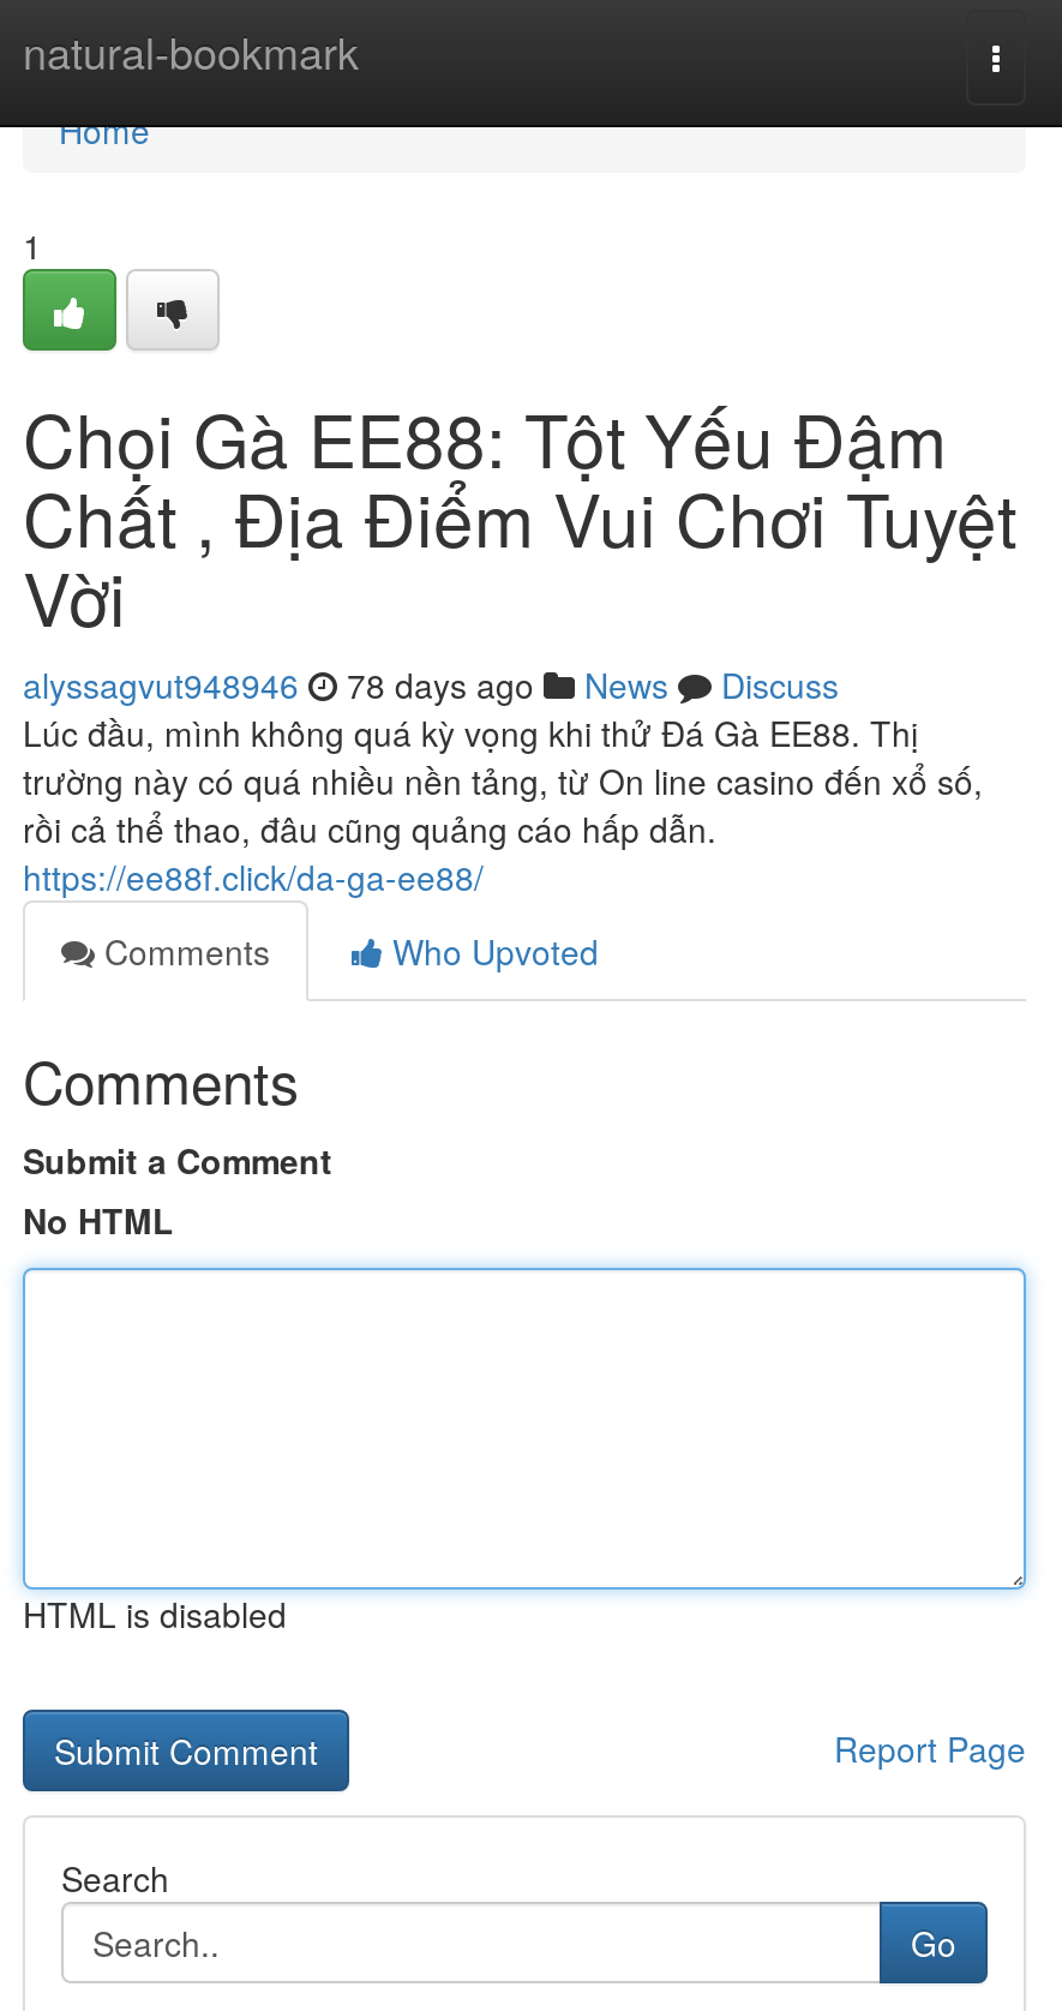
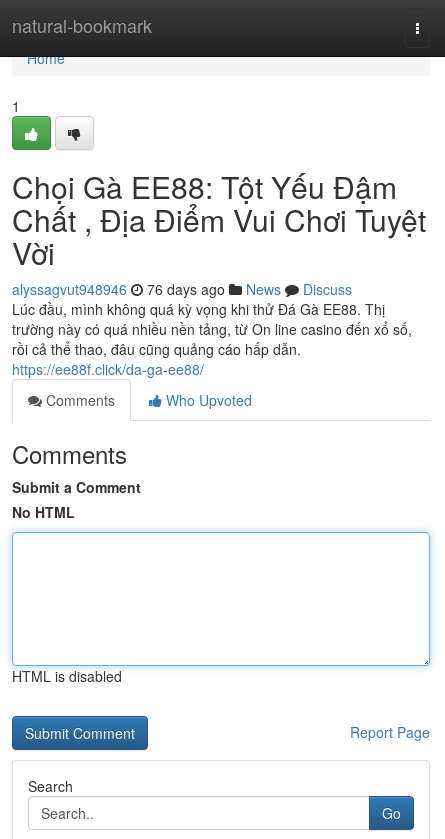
[23,660,839,708] alyssagvut948946 78 days ago News Discuss -> [12,279,352,299] alyssagvut948946 76 days ago News Discuss

